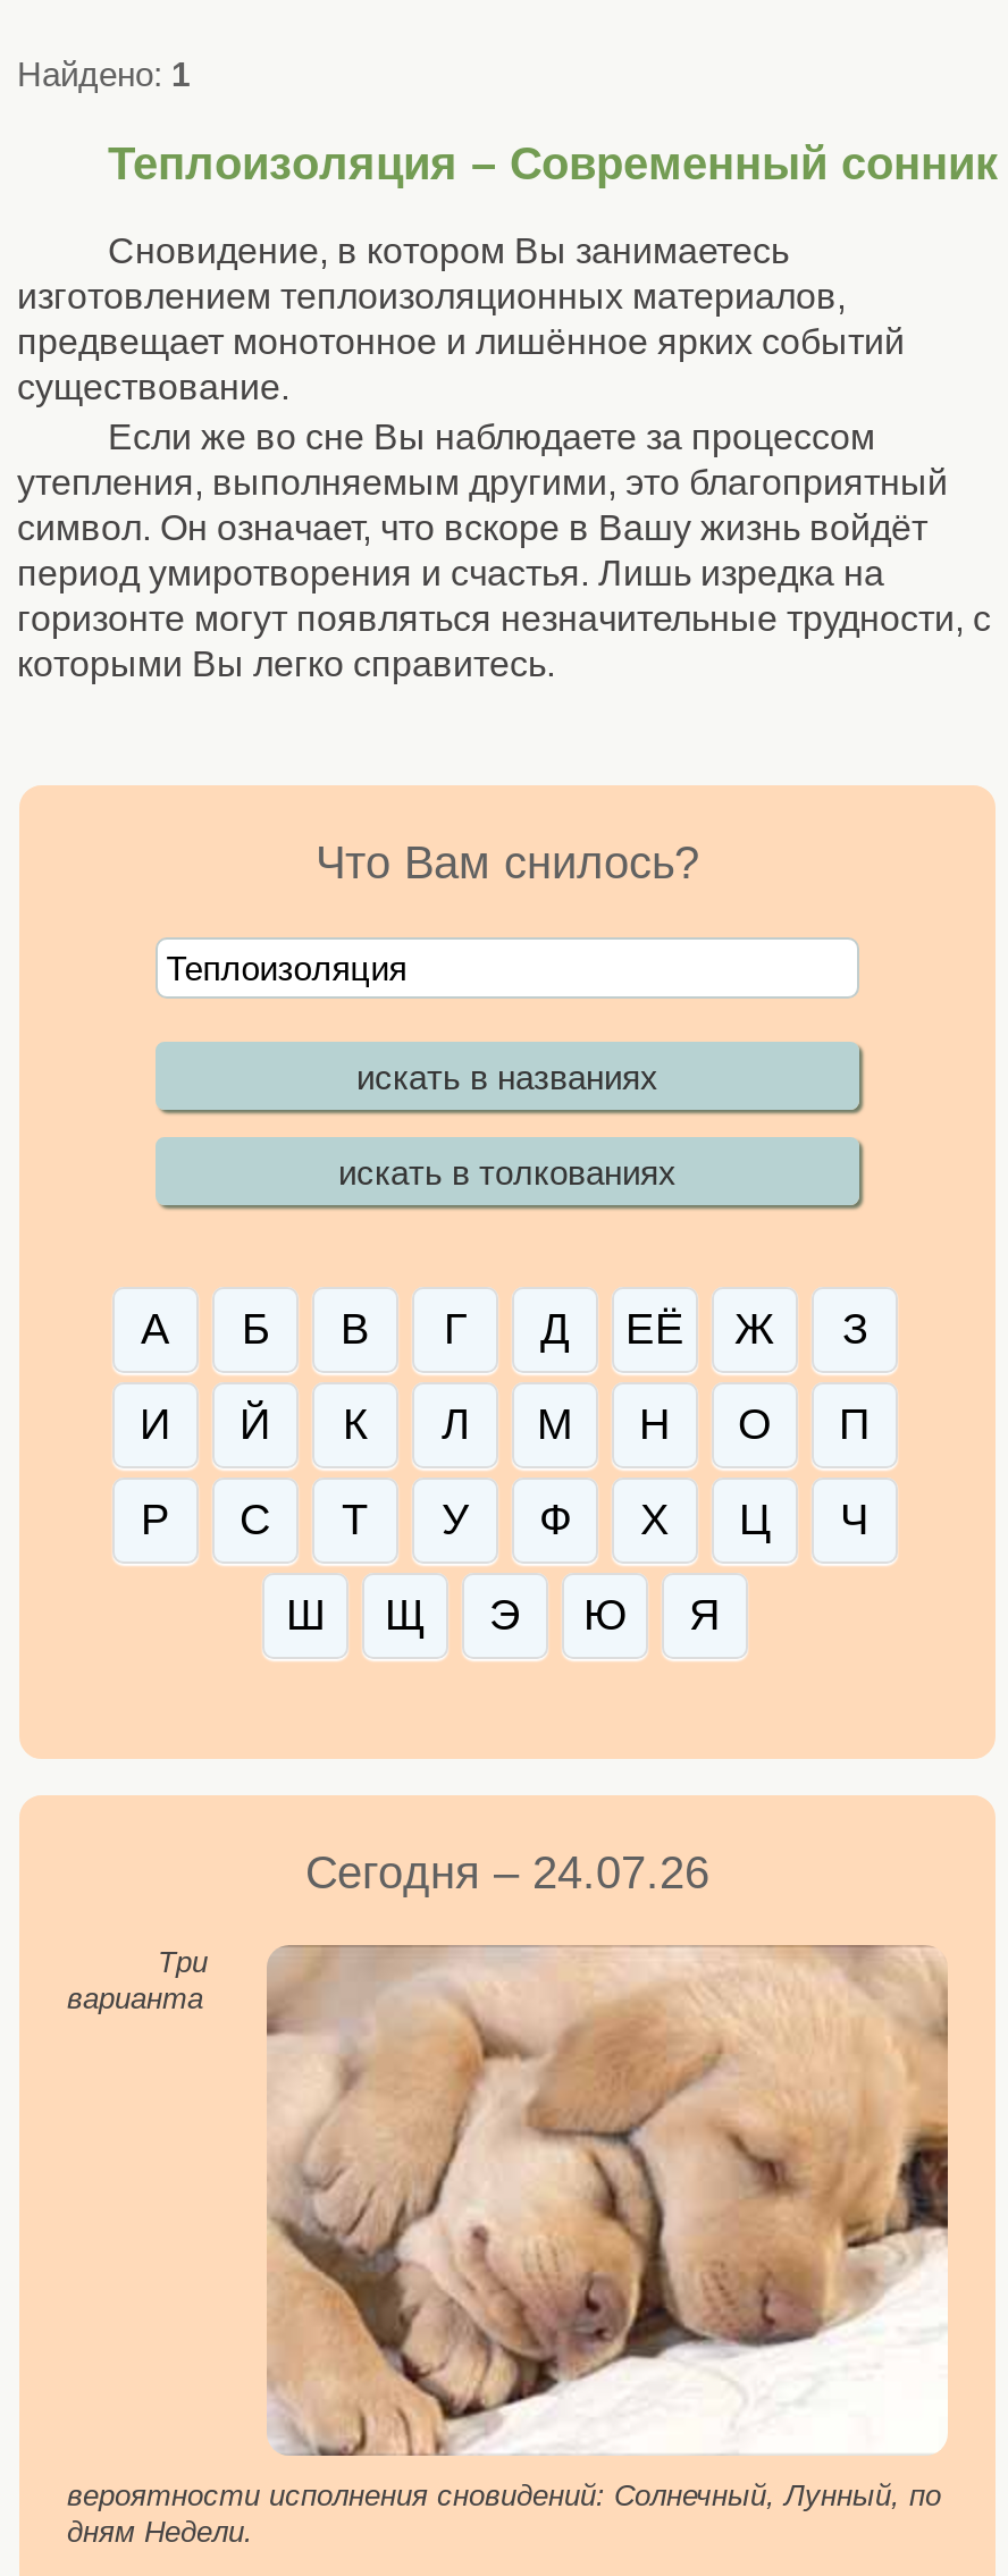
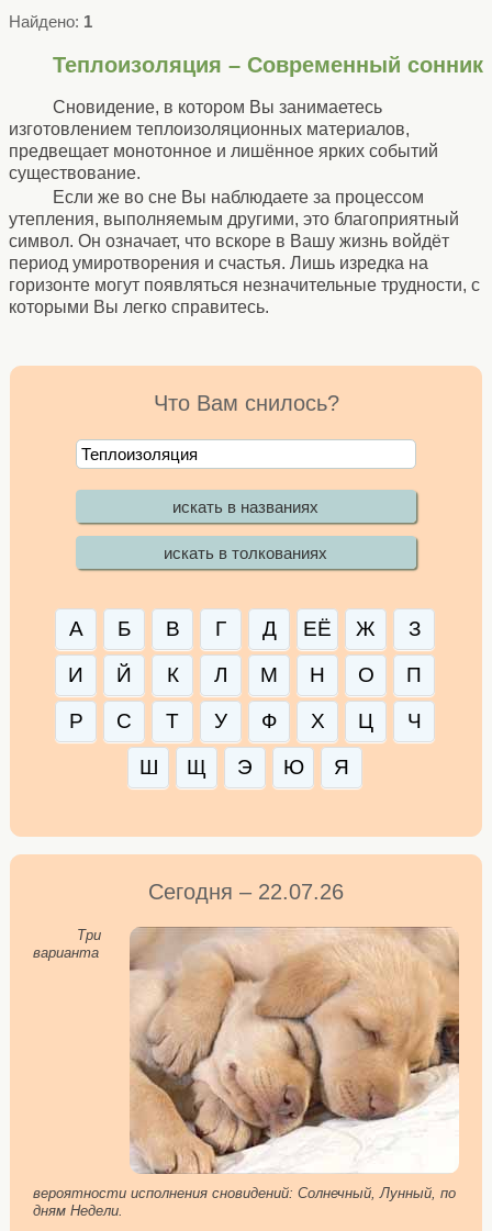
[305,1848,709,1898] Сегодня – 24.07.26 -> [148,880,344,904] Сегодня – 22.07.26

